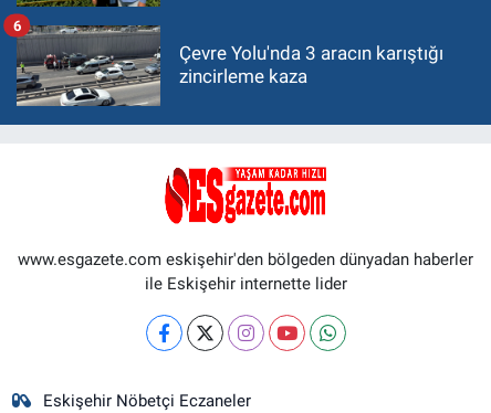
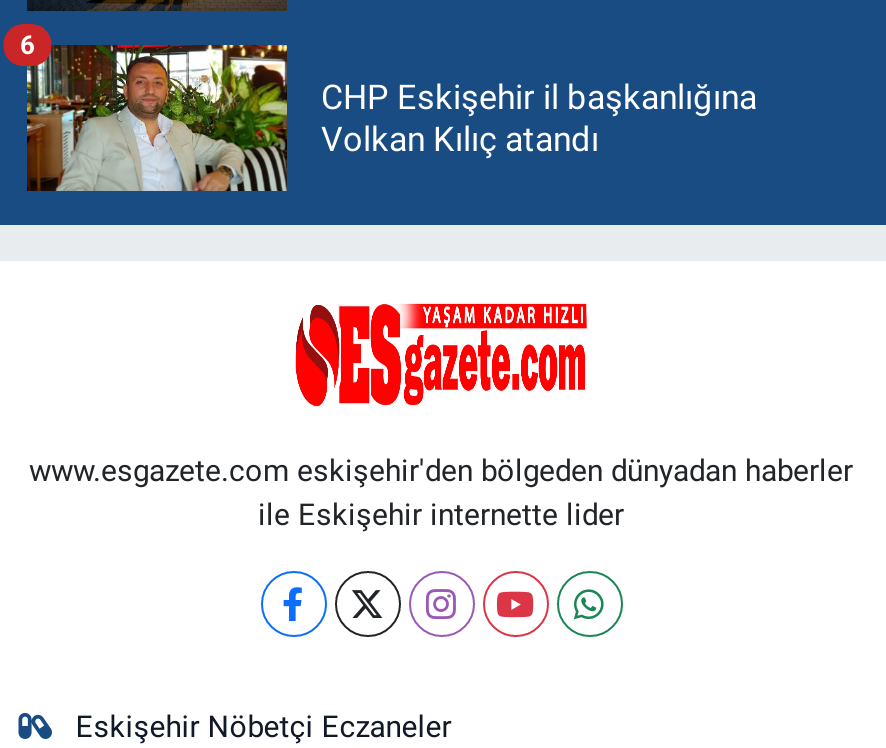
[15,24,443,107] [image] | Çevre Yolu'nda 3 aracın karıştığı | zincirleme kaza -> [25,42,757,192] [image] | CHP Eskişehir il başkanlığına | Volkan Kılıç atandı

